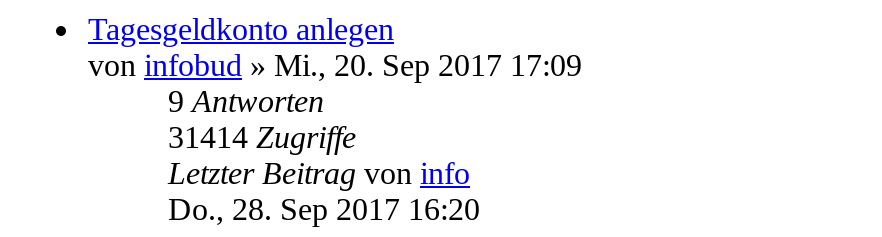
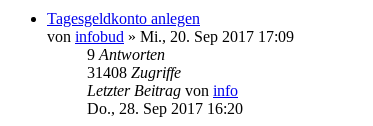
[168,120,356,154] 31414 Zugriffe -> [87,64,181,81] 31408 Zugriffe

